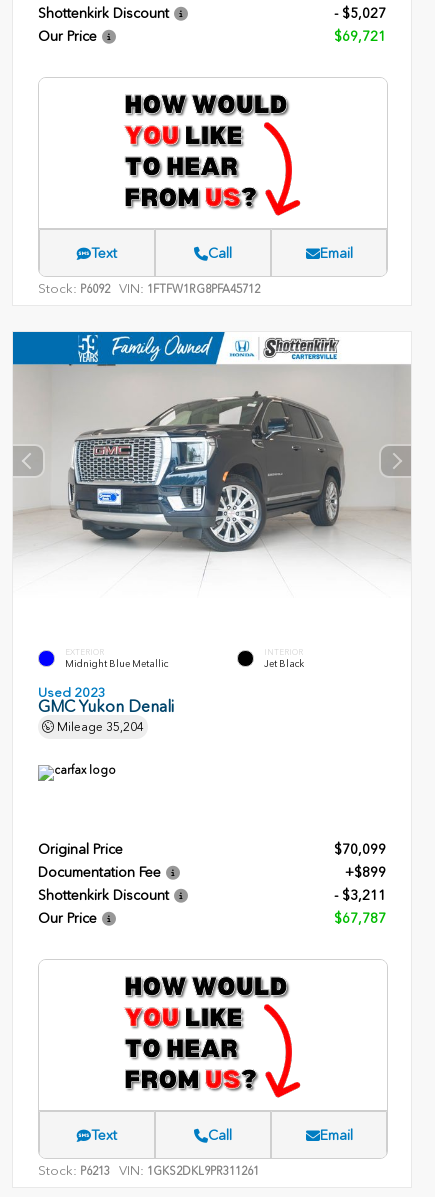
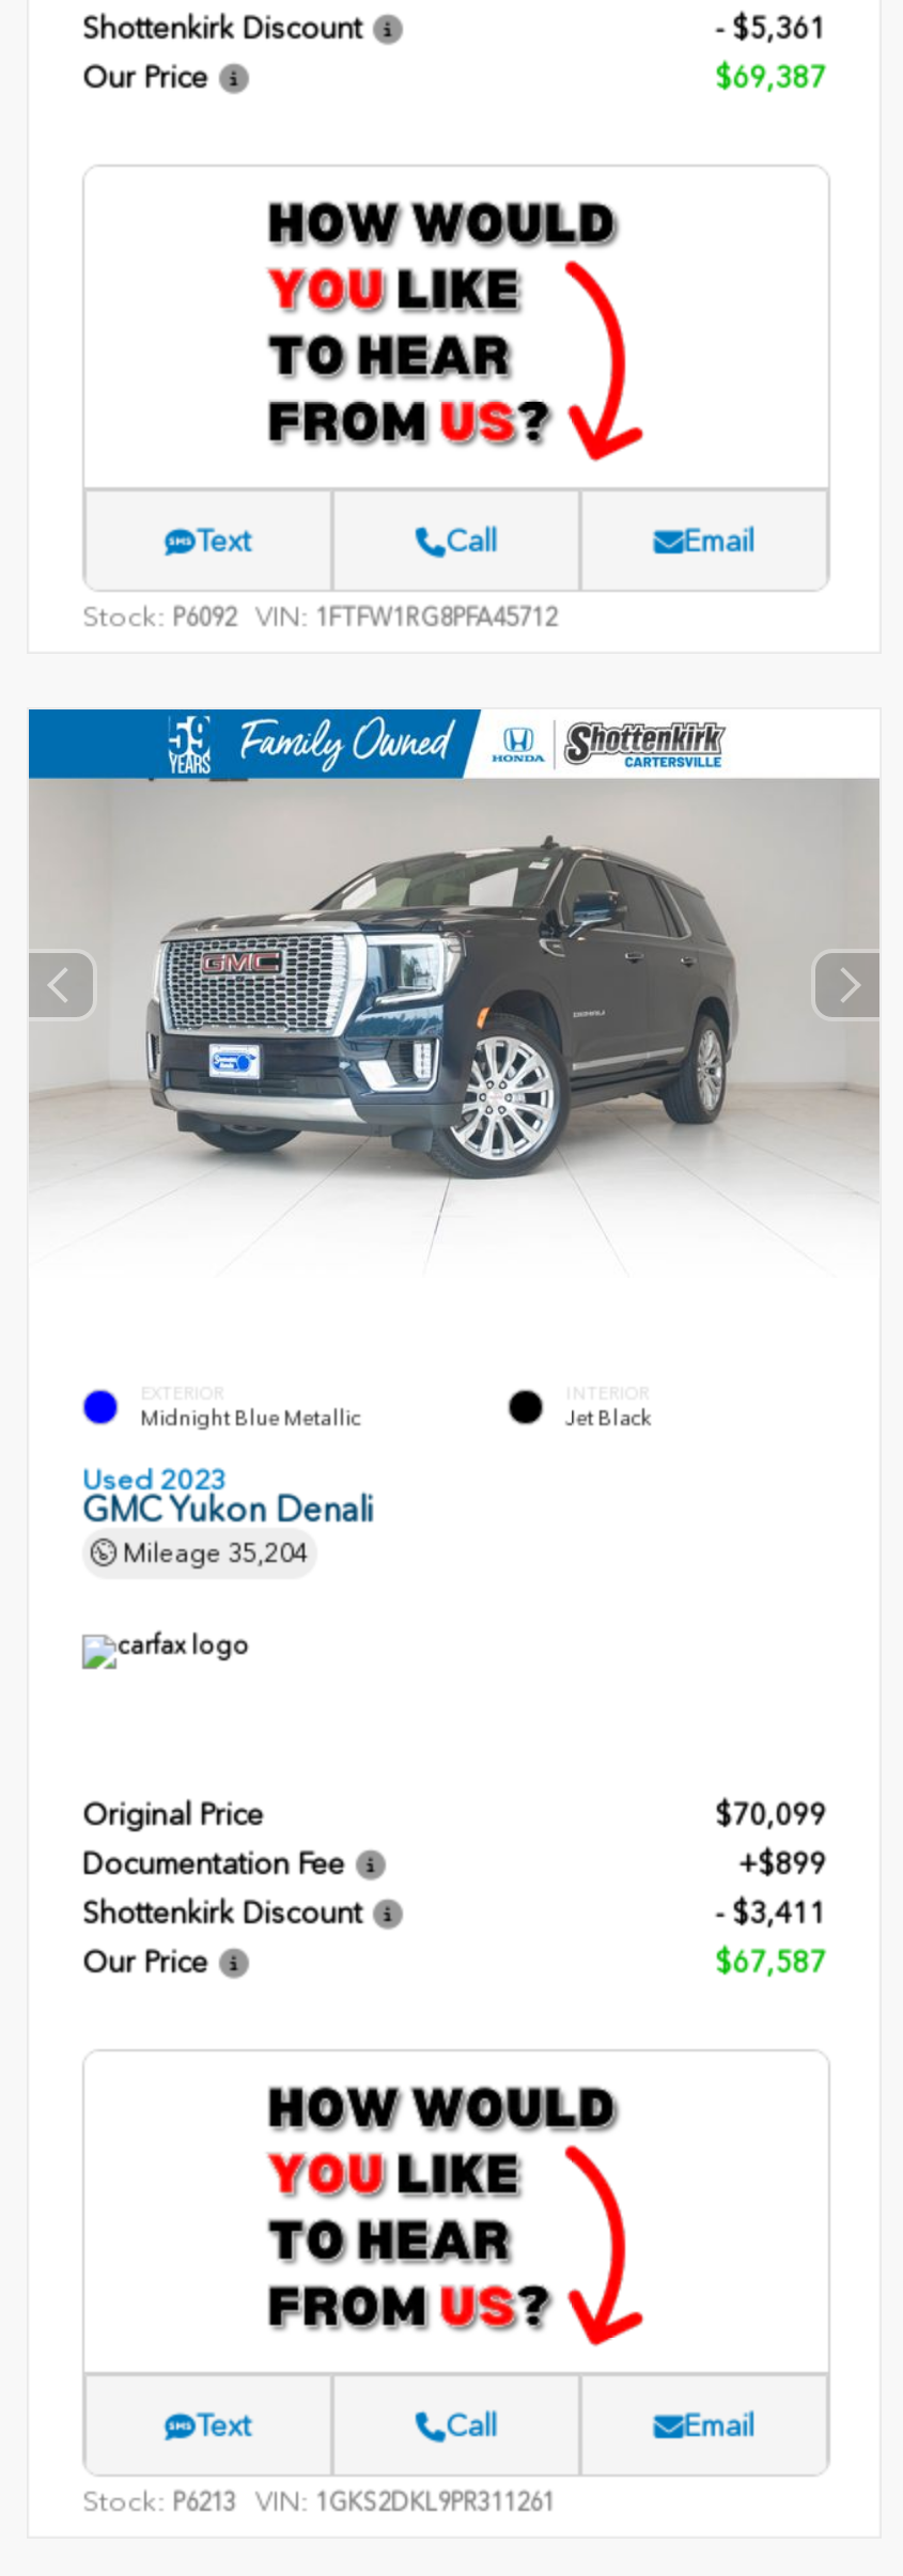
[334,4,386,21] - $5,027 -> [715,10,826,46] - $5,361
[334,27,386,44] $69,721 -> [715,59,826,95] $69,387
[334,886,386,903] - $3,211 -> [715,1893,826,1930] - $3,411
[334,909,386,926] $67,787 -> [715,1942,826,1979] $67,587

